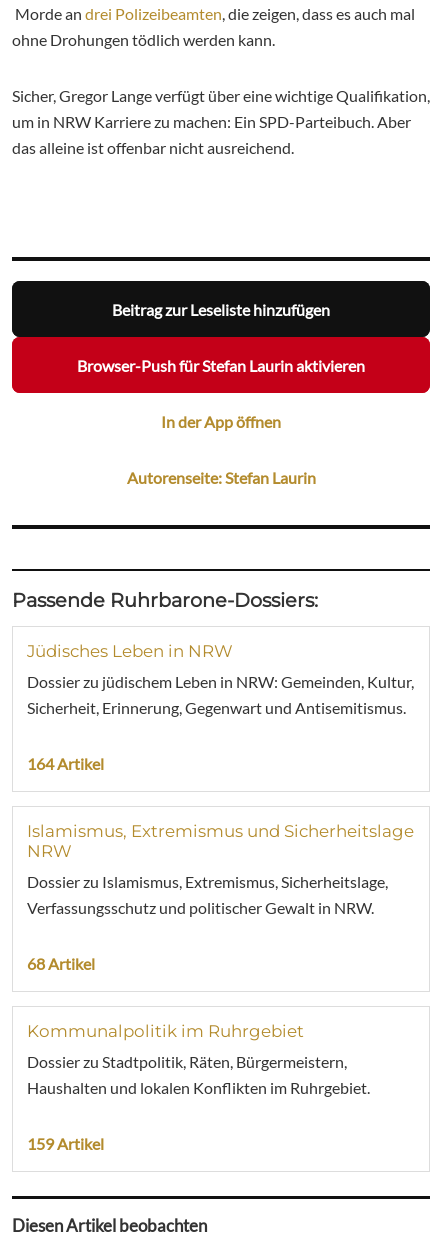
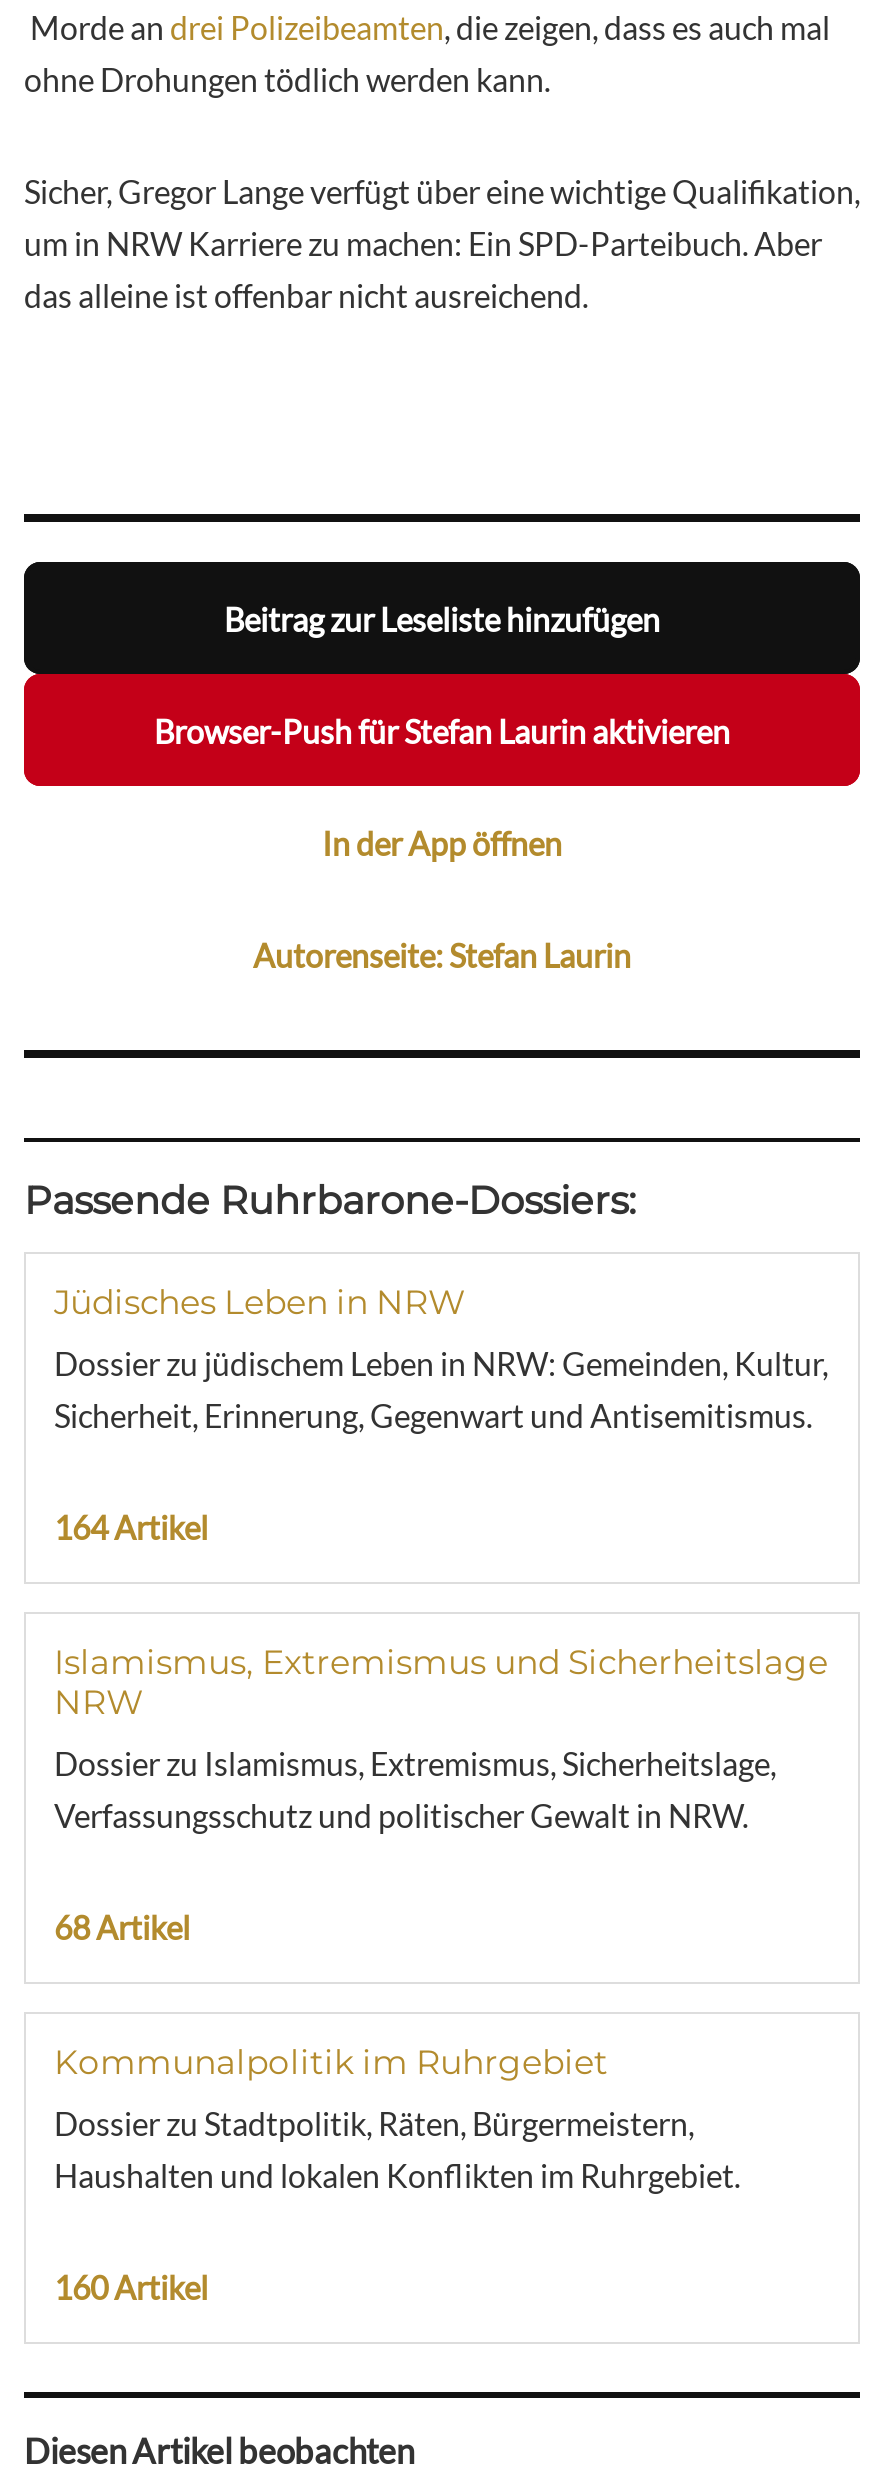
[27,1134,104,1153] 159 Artikel -> [54,2268,208,2306] 160 Artikel

